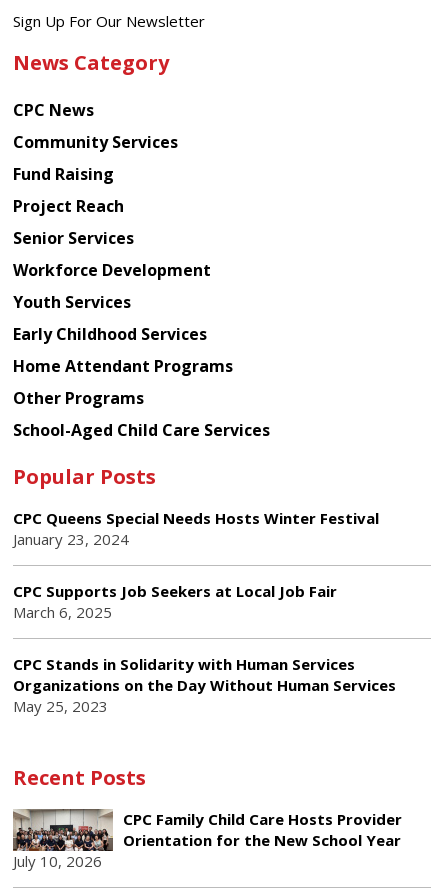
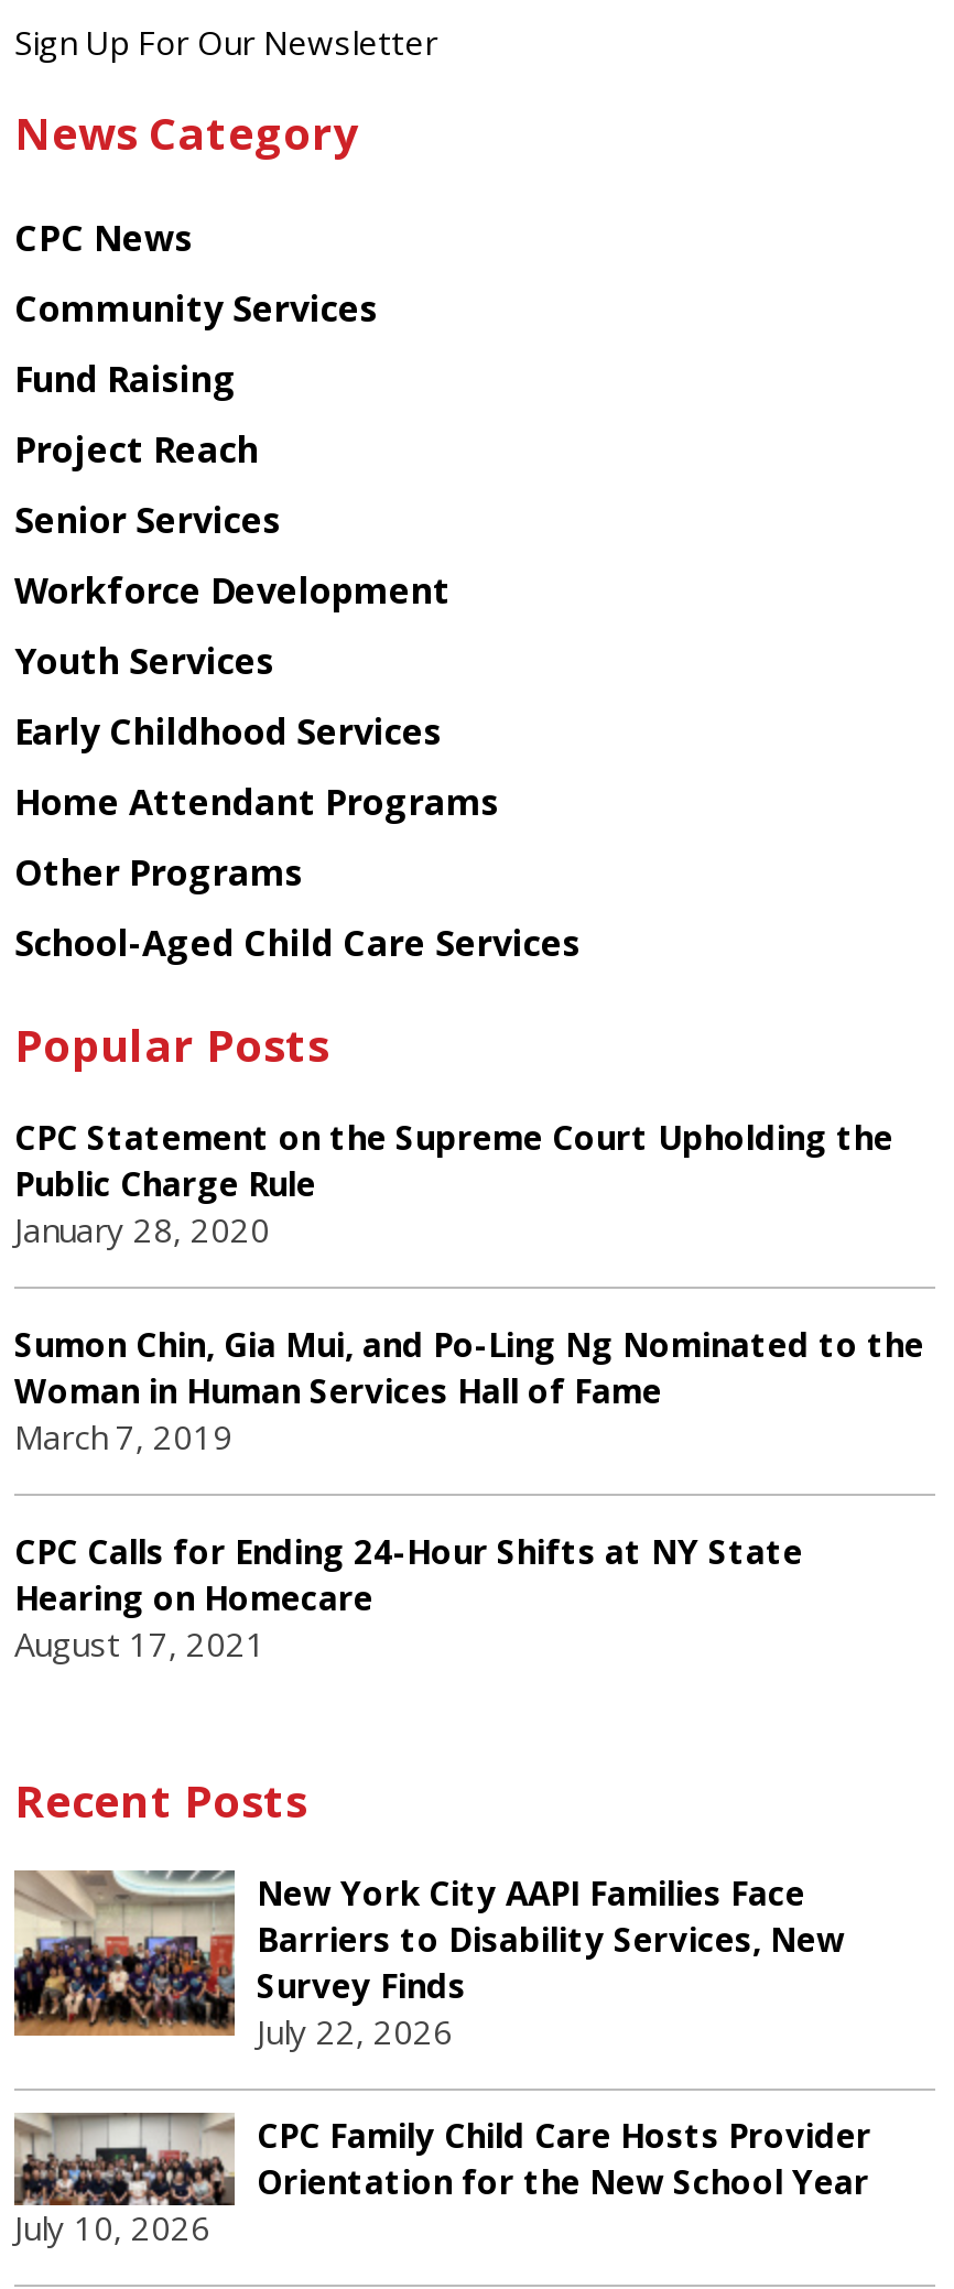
[13,507,379,548] CPC Queens Special Needs Hosts Winter Festival | January 23, 2024 -> [14,1114,893,1250] CPC Statement on the Supreme Court Upholding the | Public Charge Rule | January 28, 2020
[13,580,337,621] CPC Supports Job Seekers at Local Job Fair | March 6, 2025 -> [14,1321,924,1457] Sumon Chin, Gia Mui, and Po-Ling Ng Nominated to the | Woman in Human Services Hall of Fame | March 7, 2019
[13,653,396,715] CPC Stands in Solidarity with Human Services | Organizations on the Day Without Human Services | May 25, 2023 -> [14,1528,803,1664] CPC Calls for Ending 24-Hour Shifts at NY State | Hearing on Homecare | August 17, 2021
none -> [12,1869,845,2052] [image] | New York City AAPI Families Face | Barriers to Disability Services, New | Survey Finds | July 22, 2026

